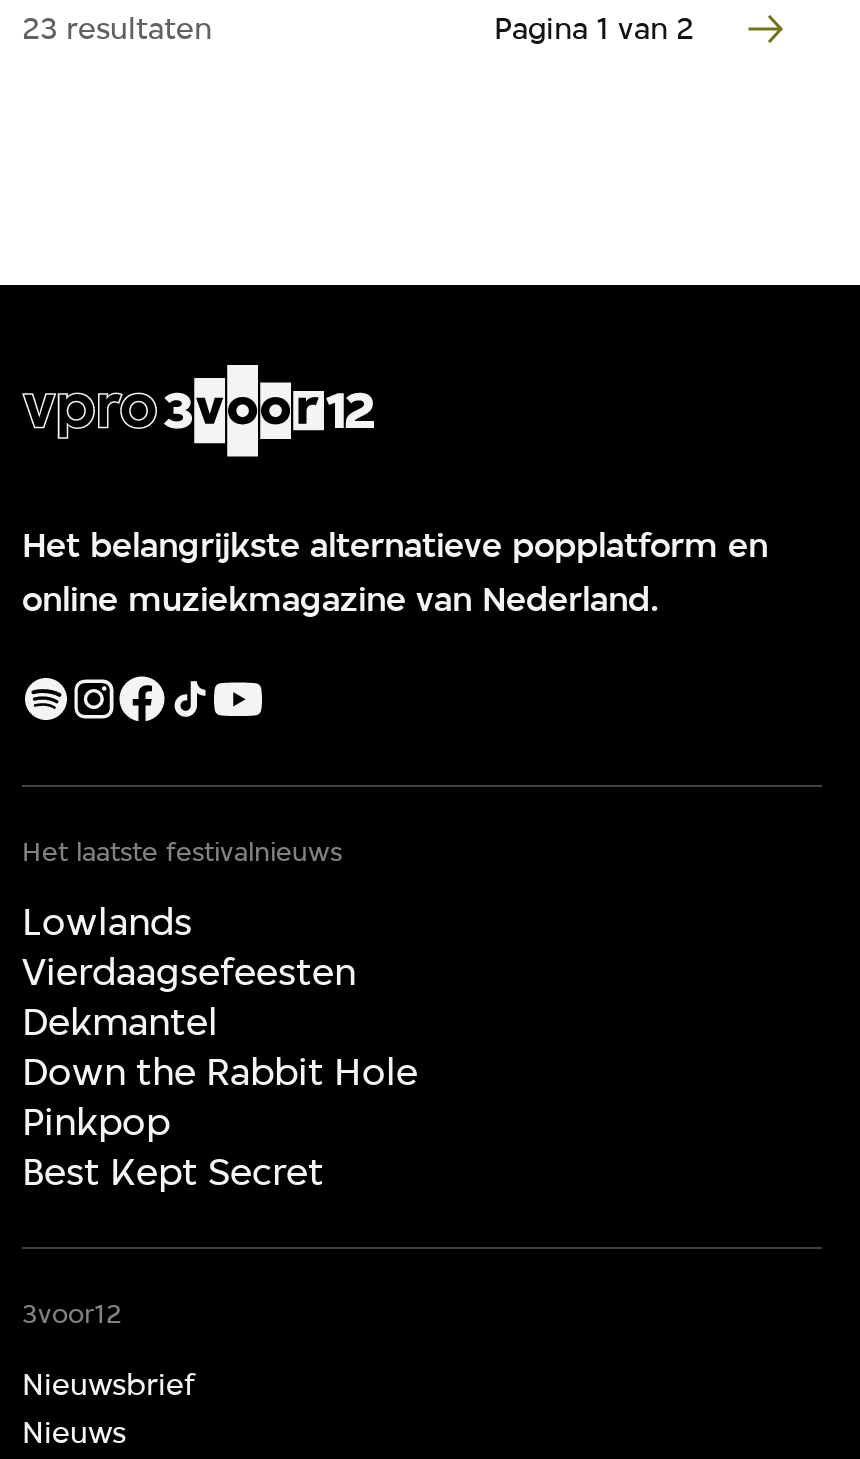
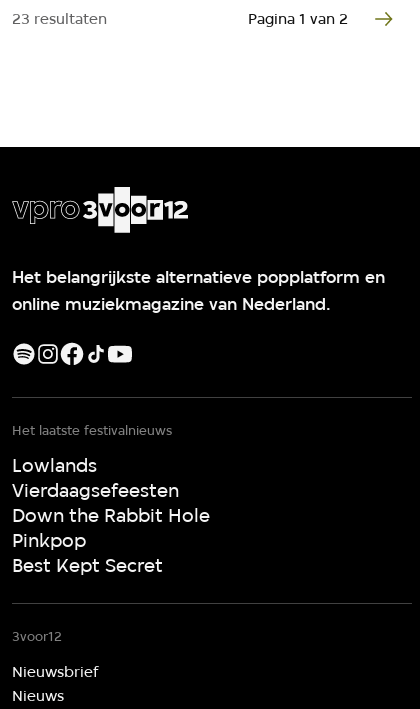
[22,1000,218,1046] Dekmantel -> none

